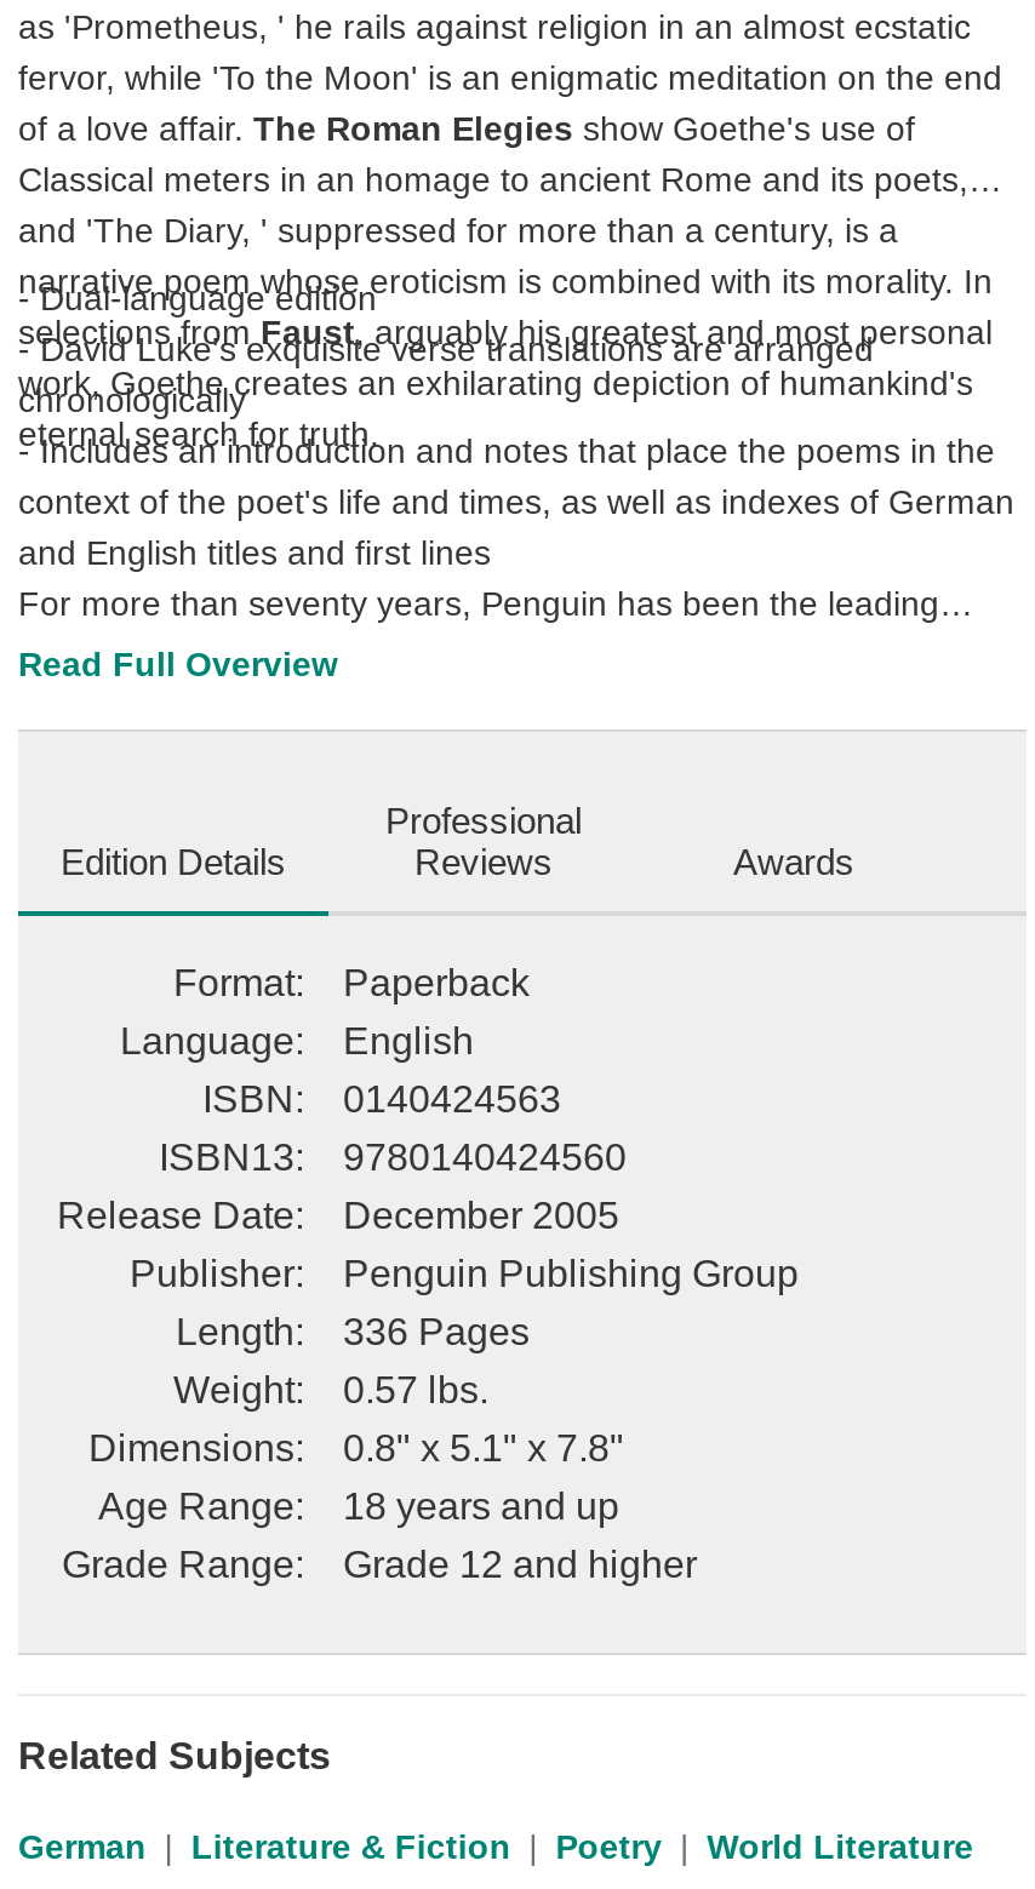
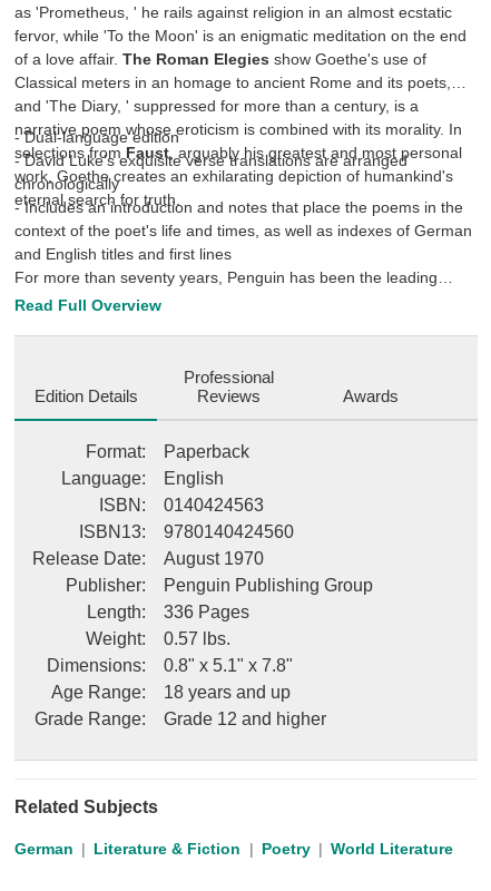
[57,1195,619,1236] Release Date: December 2005 -> [32,549,264,568] Release Date: August 1970

